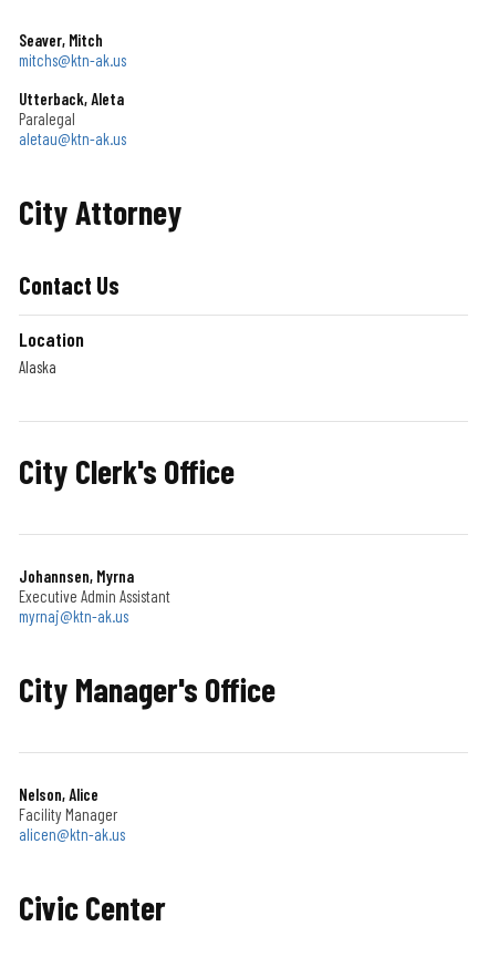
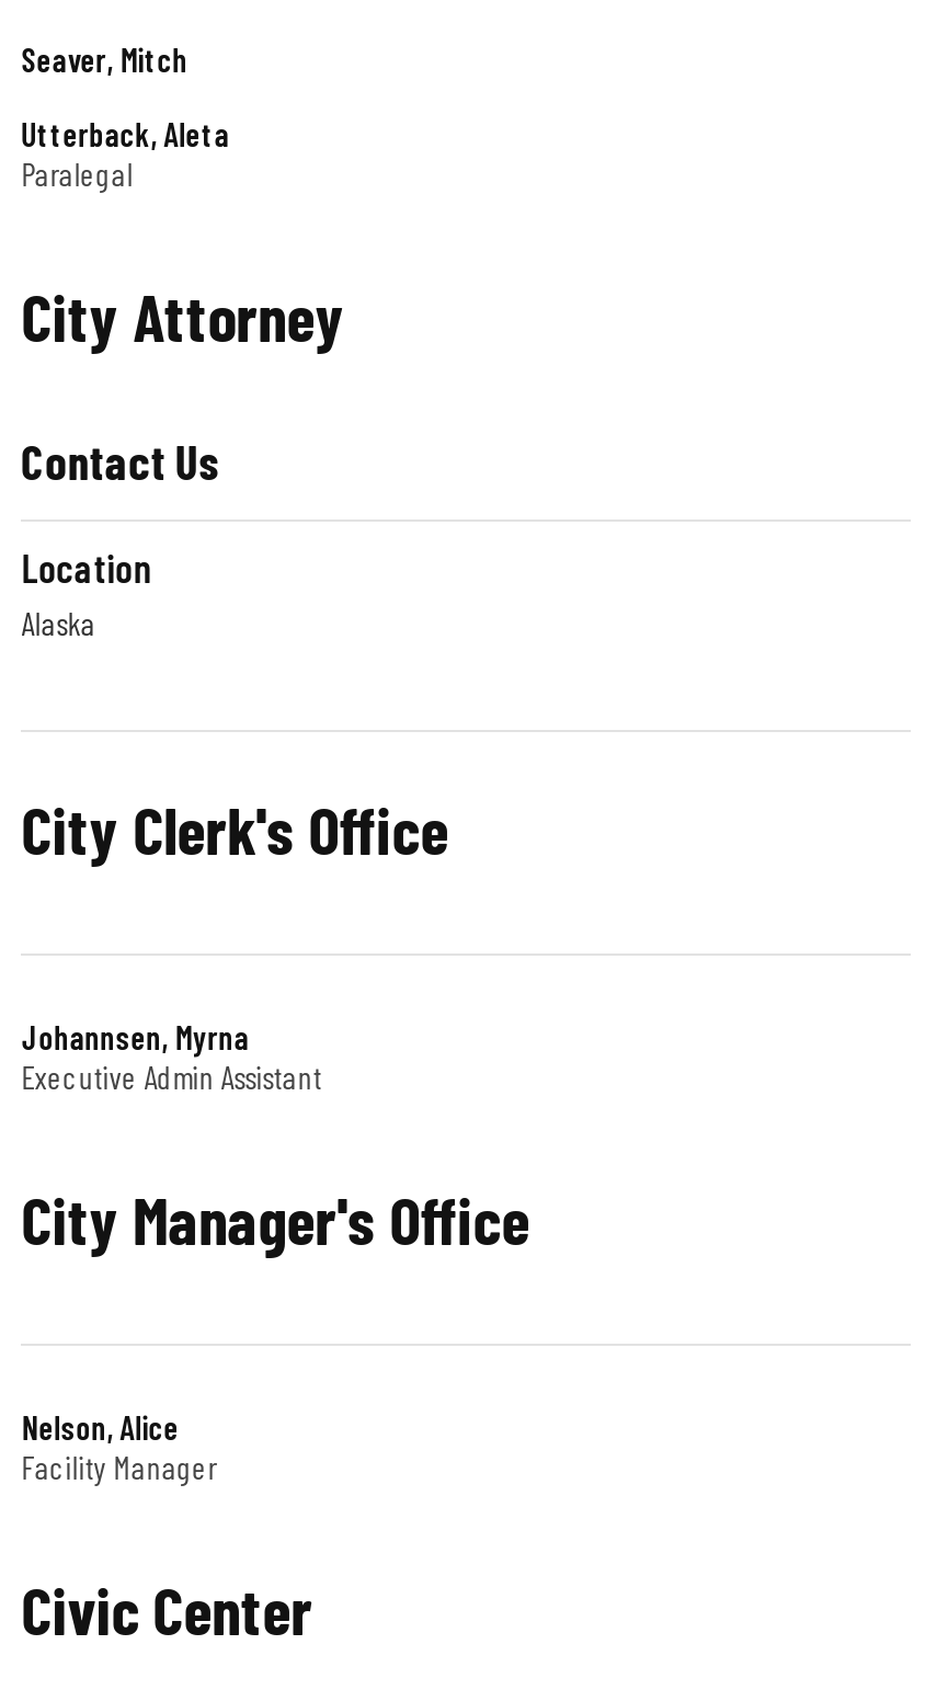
[19,50,126,70] mitchs@ktn-ak.us -> none
[19,128,126,148] aletau@ktn-ak.us -> none
[19,606,129,626] myrnaj@ktn-ak.us -> none
[19,824,125,844] alicen@ktn-ak.us -> none

